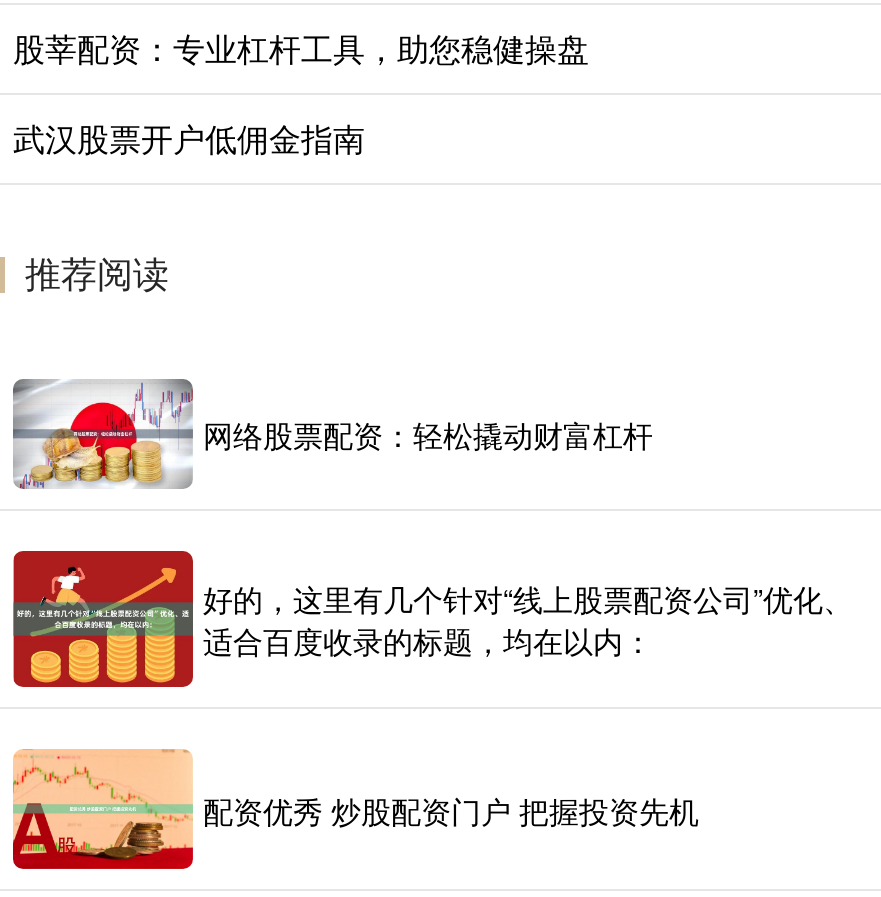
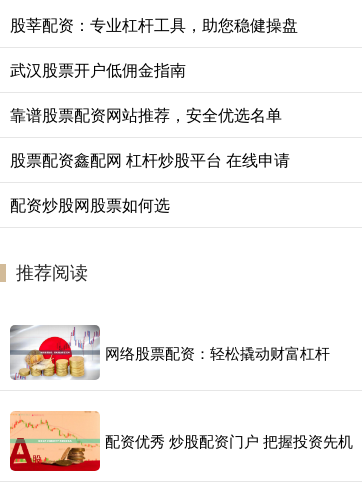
none -> [10,103,290,216] 靠谱股票配资网站推荐，安全优选名单 | 股票配资鑫配网 杠杆炒股平台 在线申请 | 配资炒股网股票如何选
moved [11,245,653,491] -> [9,258,330,381]: [image] | 推荐阅读 | 网络股票配资：轻松撬动财富杠杆
[13,549,853,689] [image] | 好的，这里有几个针对“线上股票配资公司”优化、 | 适合百度收录的标题，均在以内： -> none

